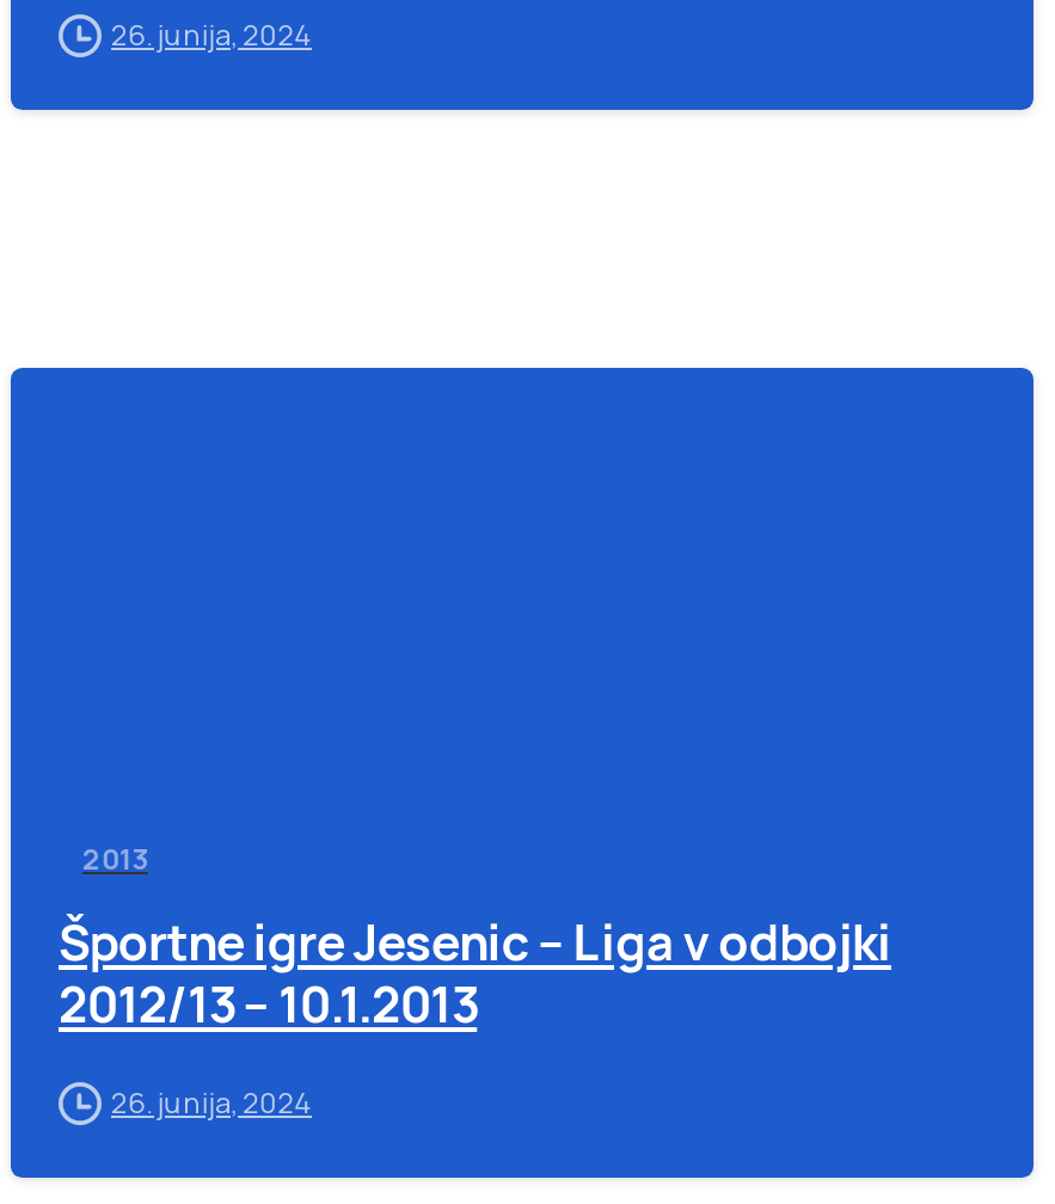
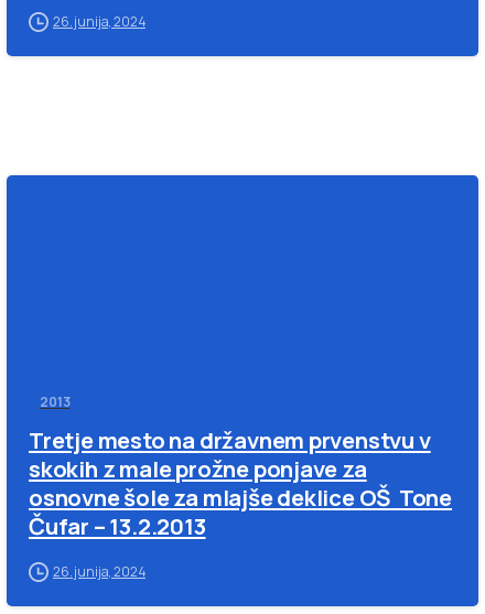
[59,907,891,1036] Športne igre Jesenic – Liga v odbojki | 2012/13 – 10.1.2013 -> [29,424,452,541] Tretje mesto na državnem prvenstvu v | skokih z male prožne ponjave za | osnovne šole za mlajše deklice OŠ Tone | Čufar – 13.2.2013

